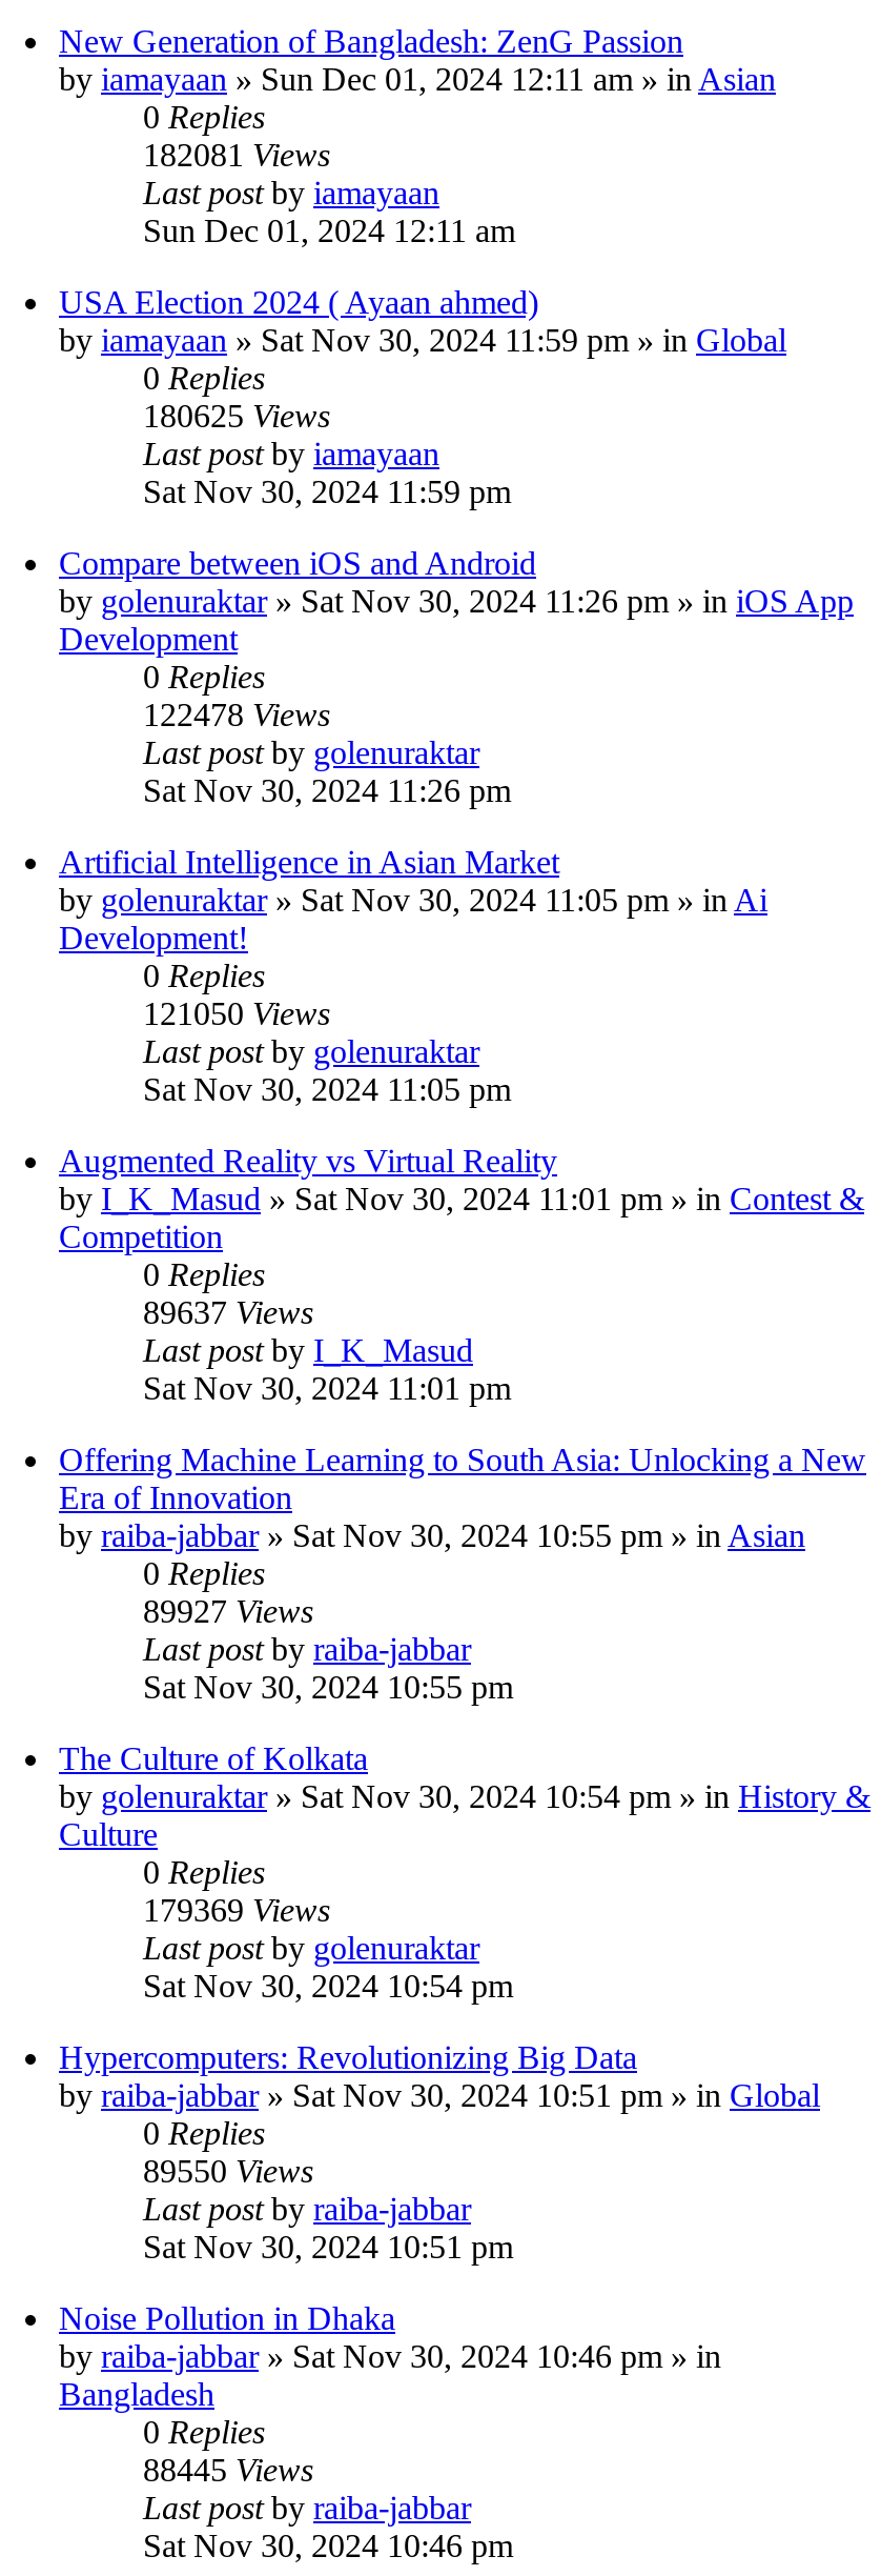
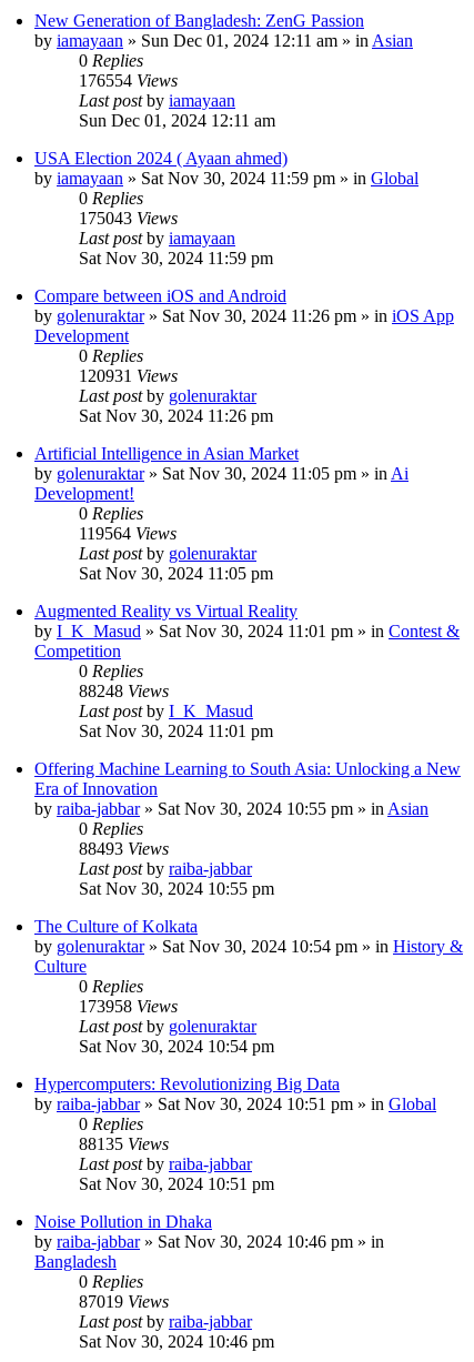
[143,137,330,173] 182081 Views -> [79,71,178,90] 176554 Views
[143,398,330,434] 180625 Views -> [79,209,178,228] 175043 Views
[143,697,330,732] 122478 Views -> [79,366,178,385] 120931 Views
[143,995,330,1031] 121050 Views -> [79,524,177,543] 119564 Views
[143,1294,313,1330] 89637 Views -> [79,682,169,700] 88248 Views
[143,1593,313,1629] 89927 Views -> [79,839,169,858] 88493 Views
[143,1892,330,1928] 179369 Views -> [79,997,178,1016] 173958 Views
[143,2153,313,2189] 89550 Views -> [79,1134,169,1153] 88135 Views
[143,2452,313,2488] 88445 Views -> [79,1292,169,1311] 87019 Views

